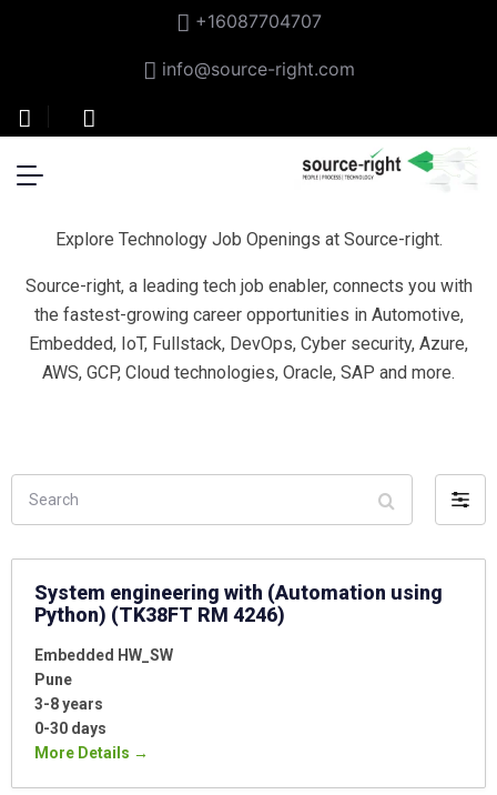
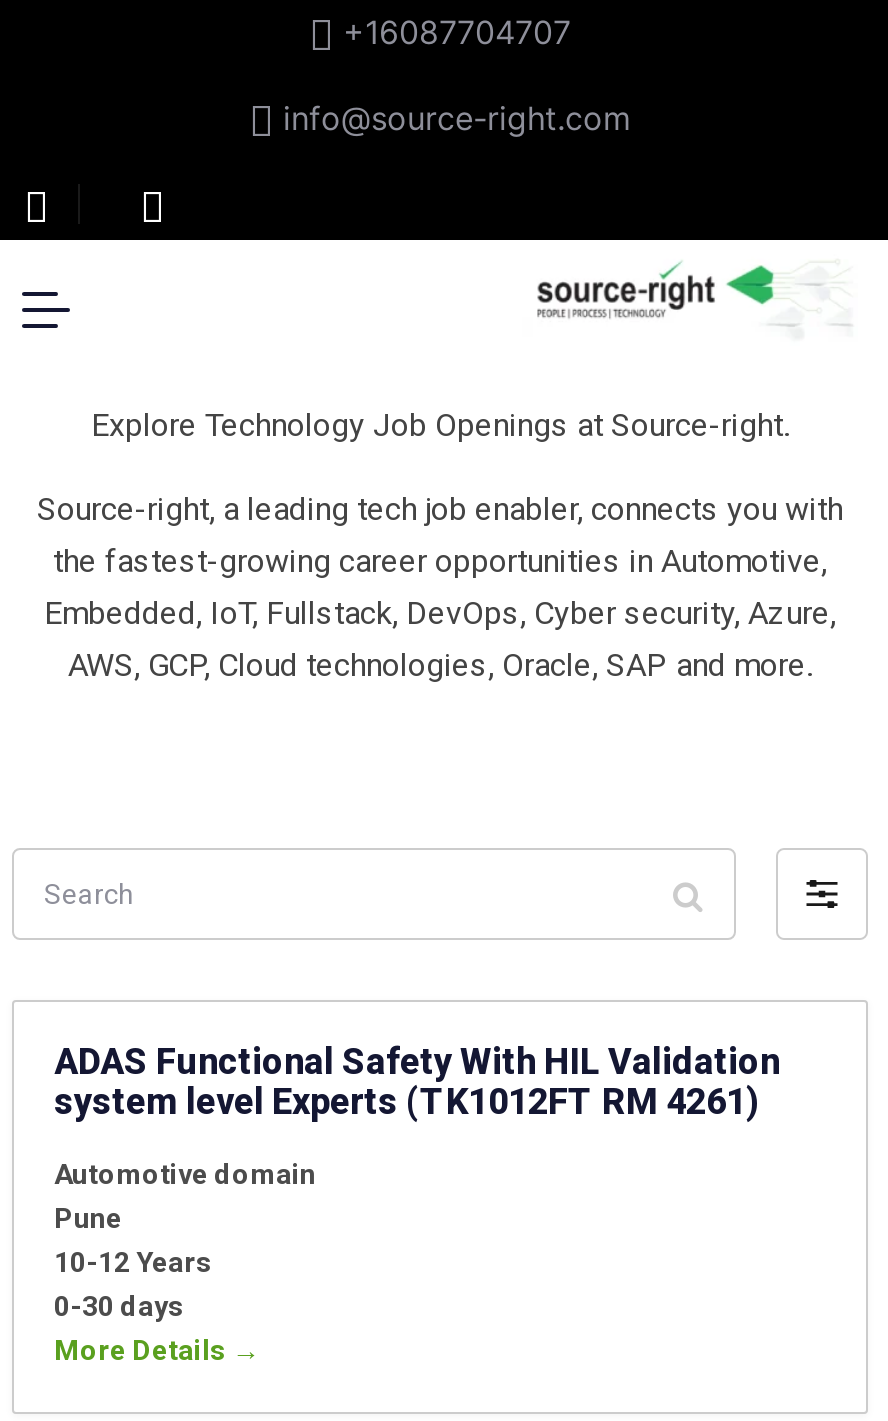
[34,581,443,627] System engineering with (Automation using | Python) (TK38FT RM 4246) -> [54,1041,780,1123] ADAS Functional Safety With HIL Validation | system level Experts (TK1012FT RM 4261)
[34,647,173,664] Embedded HW_SW -> [54,1159,316,1191] Automotive domain
[34,696,103,713] 3-8 years -> [54,1247,212,1279] 10-12 Years

